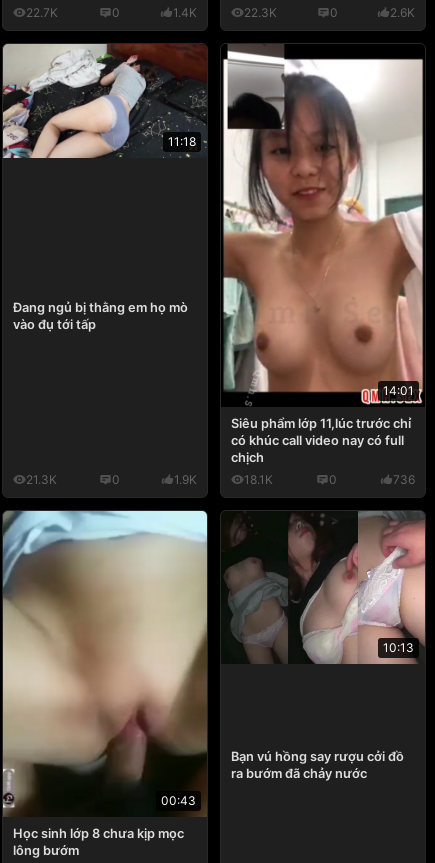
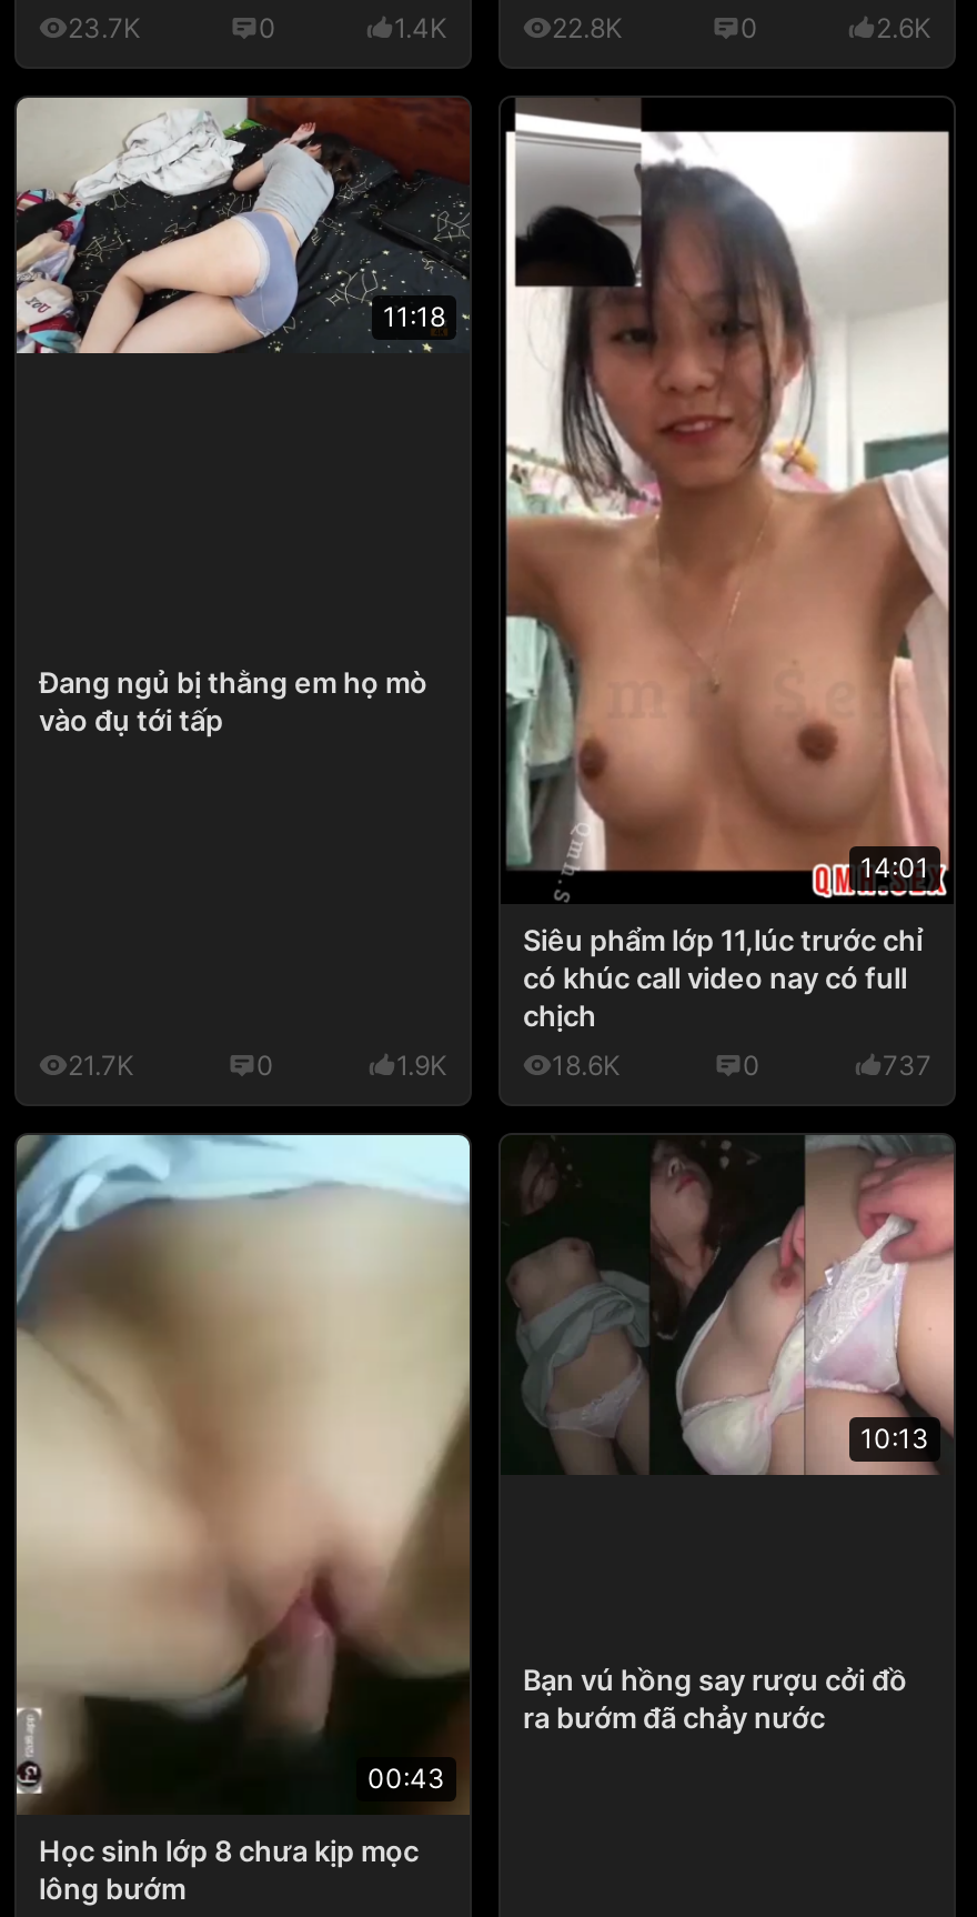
[26,5,58,20] 22.7K -> [68,11,141,44] 23.7K
[244,5,277,20] 22.3K -> [552,11,623,44] 22.8K
[26,472,57,487] 21.3K -> [68,1048,134,1081] 21.7K
[244,472,273,487] 18.1K -> [552,1048,621,1081] 18.6K
[393,472,415,487] 736 -> [883,1048,931,1081] 737

